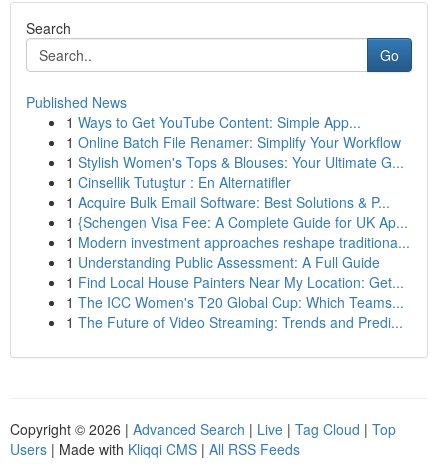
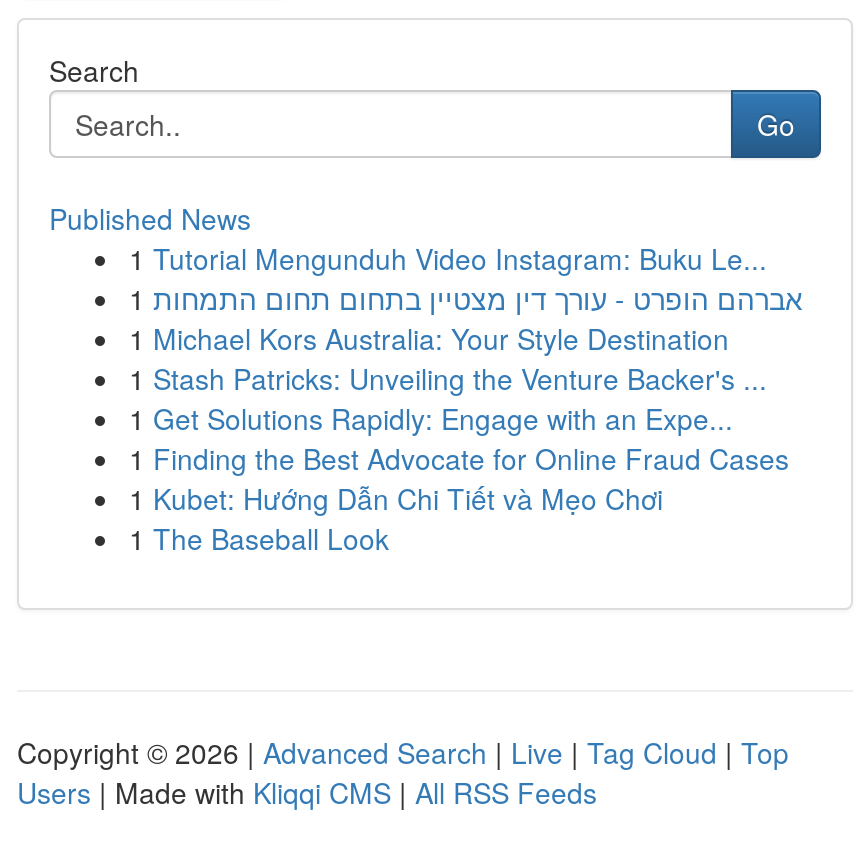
[66,112,410,332] 1 Ways to Get YouTube Content: Simple App... | 1 Online Batch File Renamer: Simplify Your Workflow | 1 Stylish Women's Tops & Blouses: Your Ultimate G... | 1 Cinsellik Tutuştur : En Alternatifler | 1 Acquire Bulk Email Software: Best Solutions & P... | 1 {Schengen Visa Fee: A Complete Guide for UK Ap... | 1 Modern investment approaches reshape traditiona... | 1 Understanding Public Assessment: A Full Guide | 1 Find Local House Painters Near My Location: Get... | 1 The ICC Women's T20 Global Cup: Which Teams... | 1 The Future of Video Streaming: Trends and Predi... -> [129,238,803,558] 1 Tutorial Mengunduh Video Instagram: Buku Le... | 1 אברהם הופרט - עורך דין מצטיין בתחום תחום התמחות | 1 Michael Kors Australia: Your Style Destination | 1 Stash Patricks: Unveiling the Venture Backer's ... | 1 Get Solutions Rapidly: Engage with an Expe... | 1 Finding the Best Advocate for Online Fraud Cases | 1 Kubet: Hướng Dẫn Chi Tiết và Mẹo Chơi | 1 The Baseball Look

